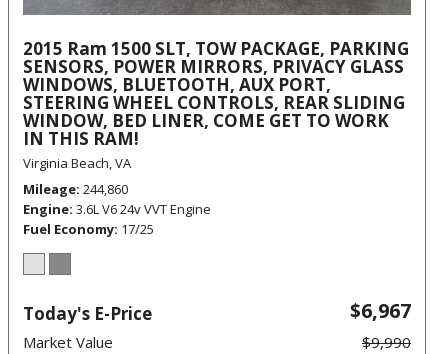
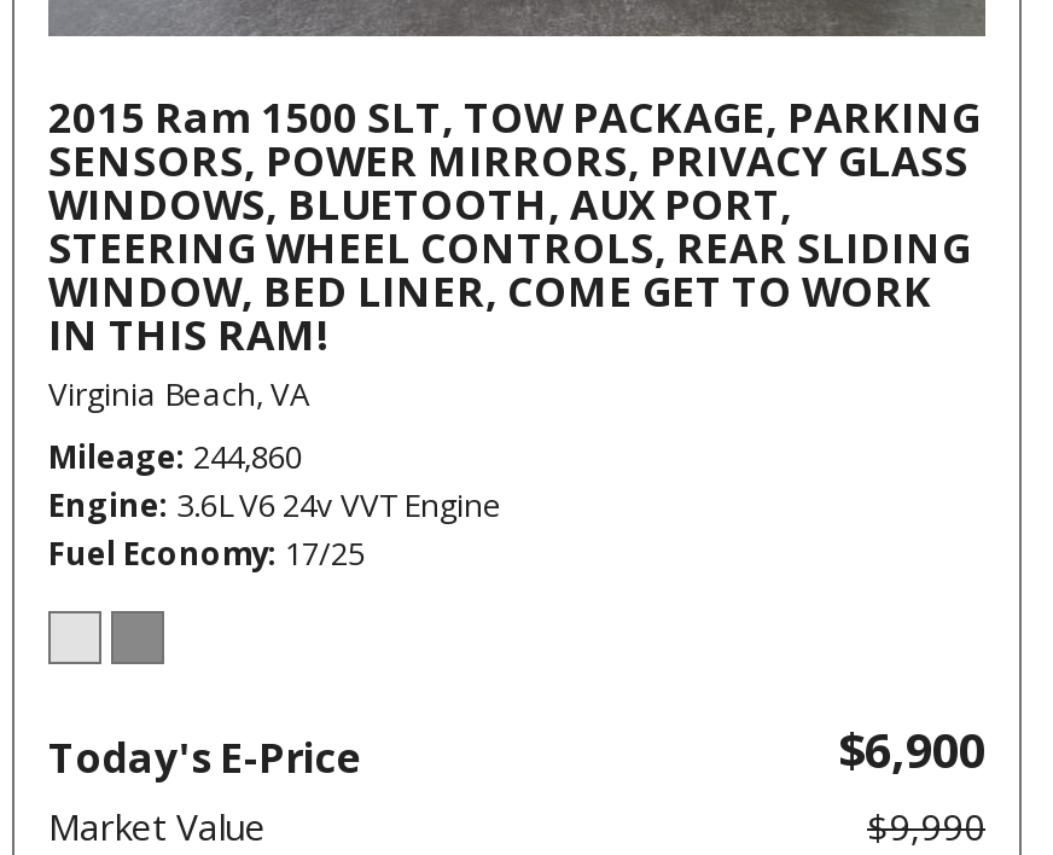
[350,297,411,324] $6,967 -> [838,716,985,782] $6,900

